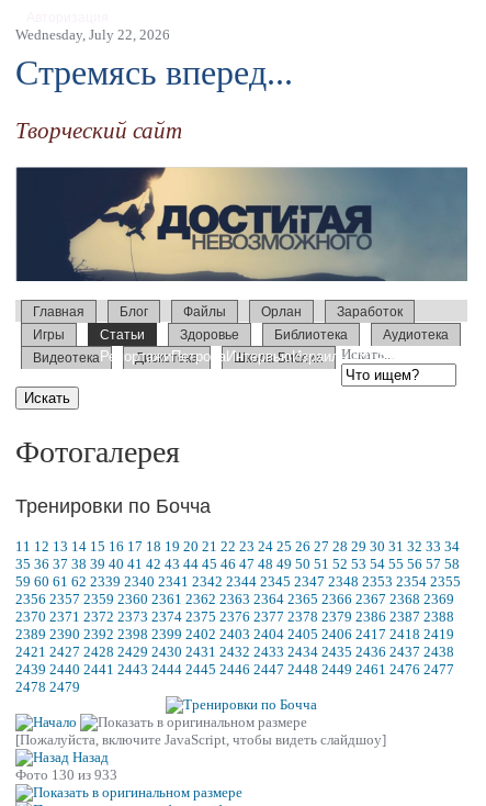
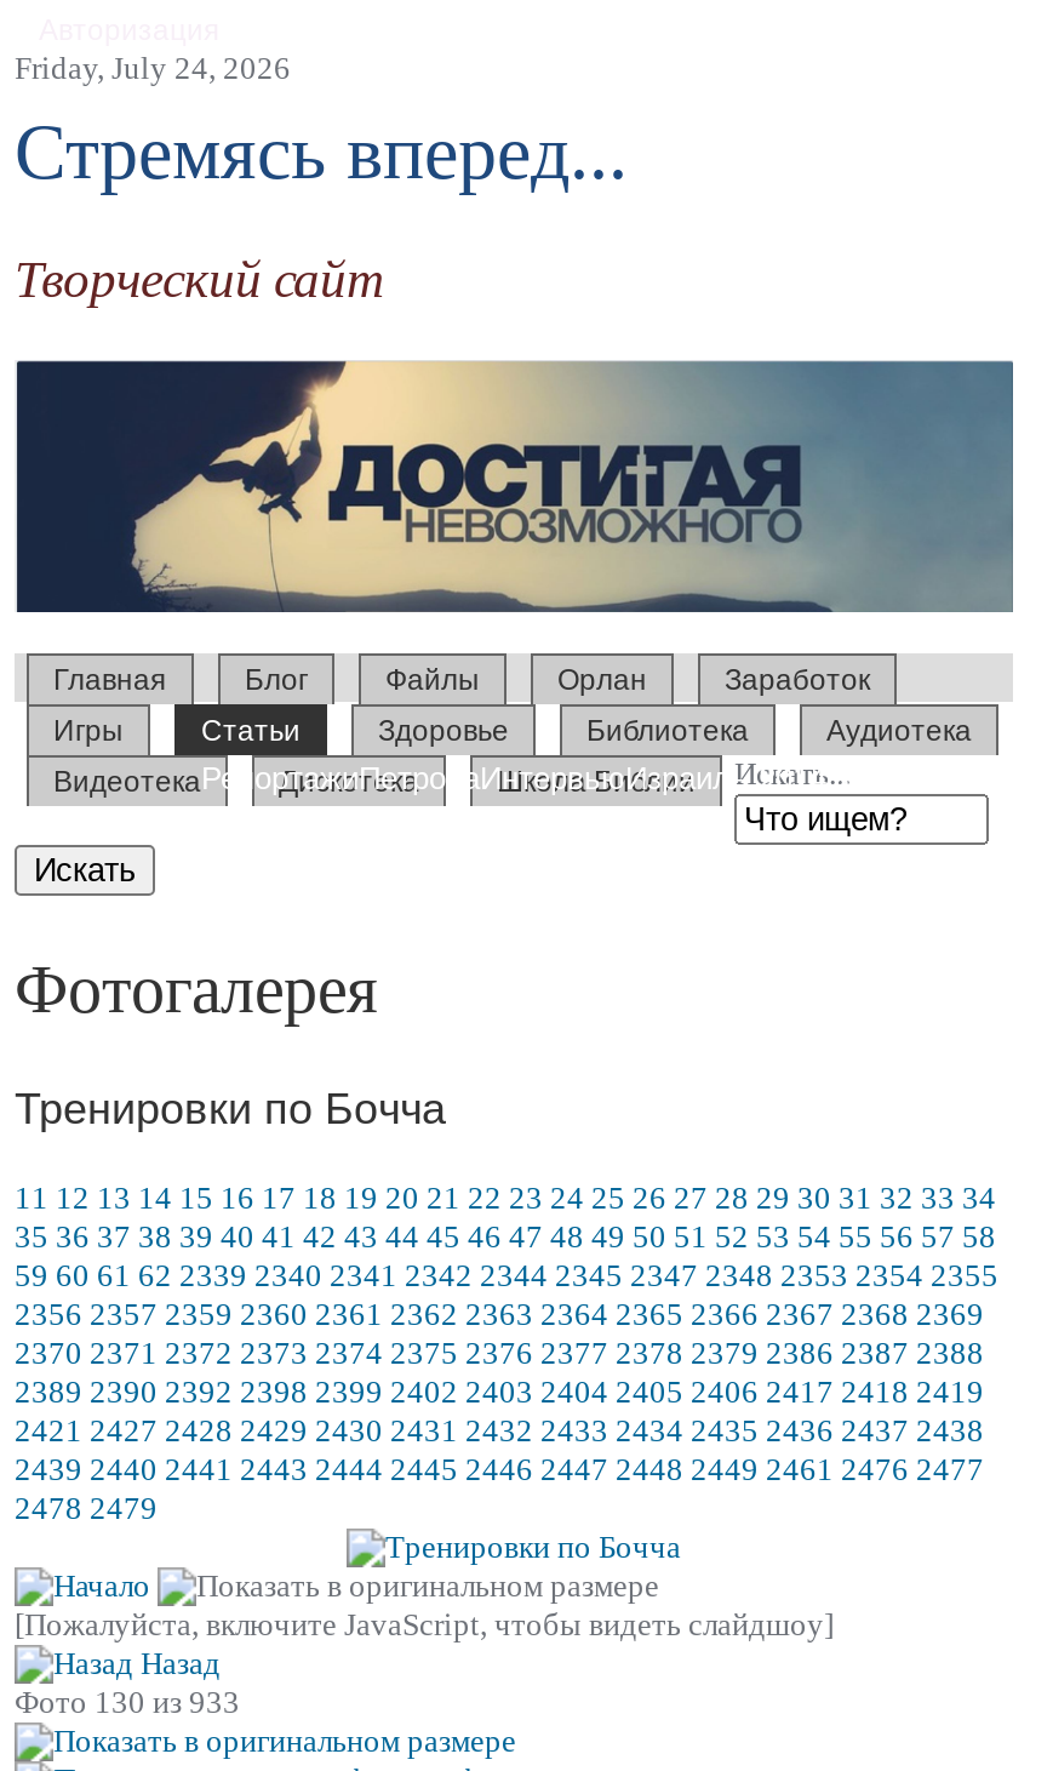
[15,26,170,43] Wednesday, July 22, 2026 -> [15,50,291,86] Friday, July 24, 2026

